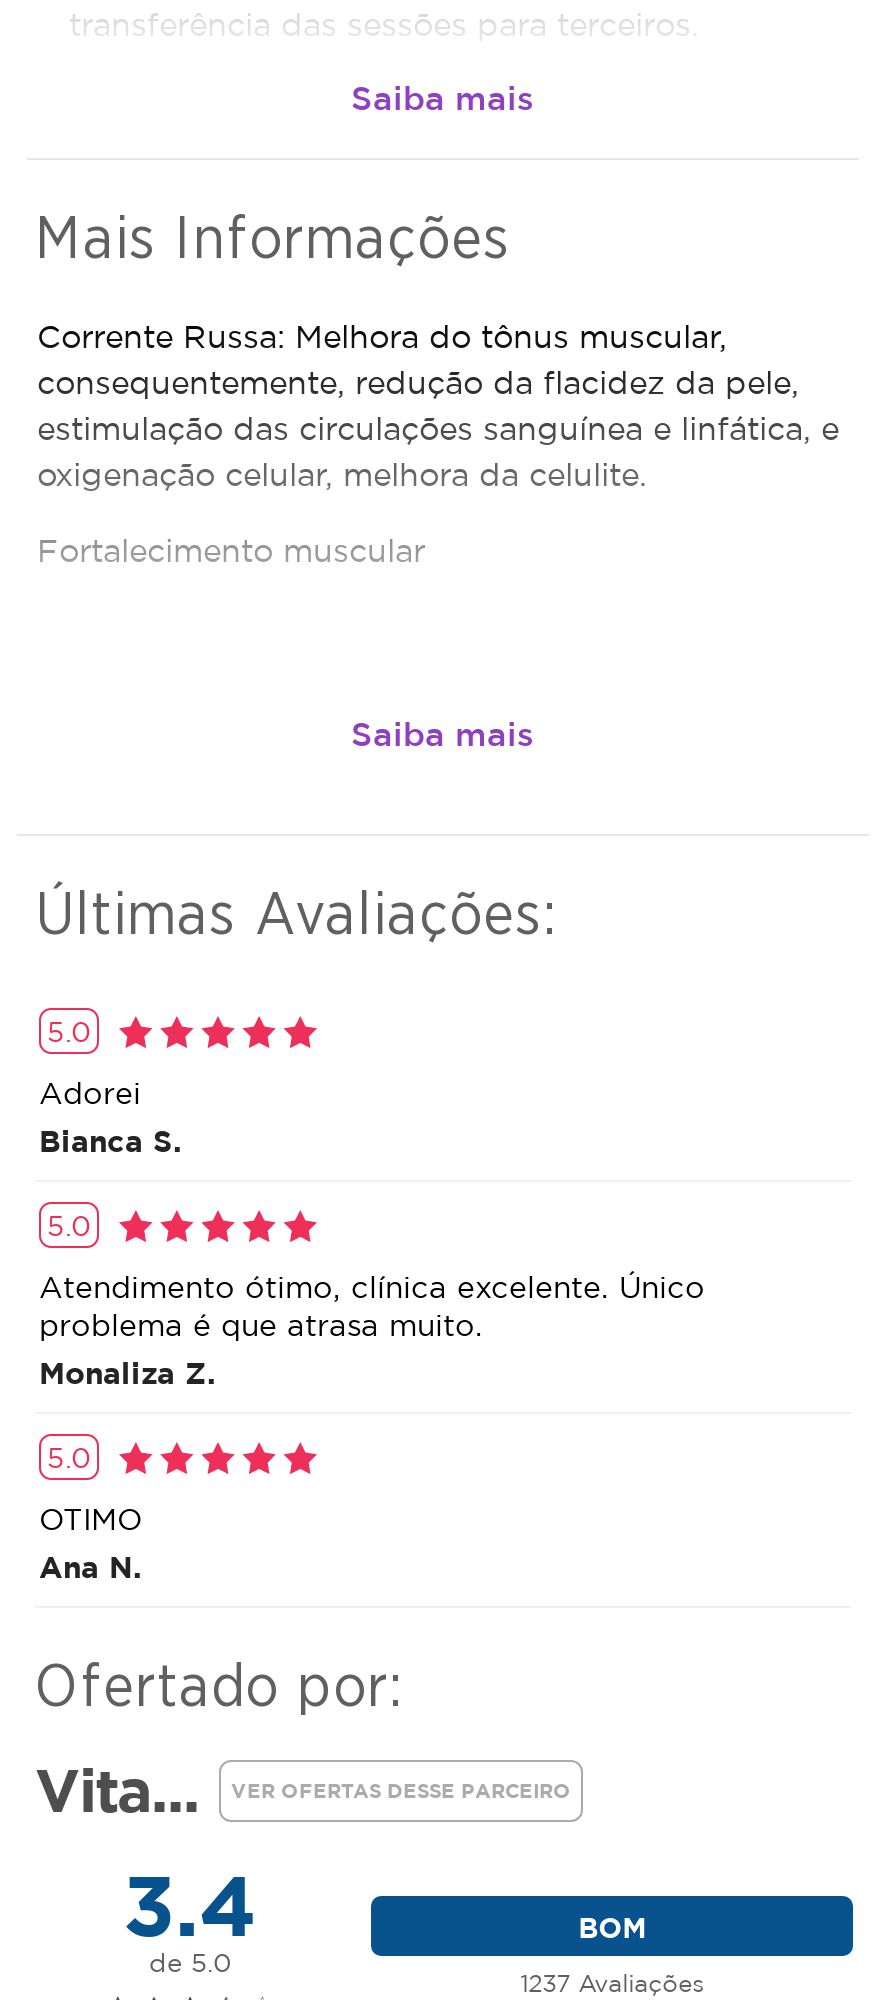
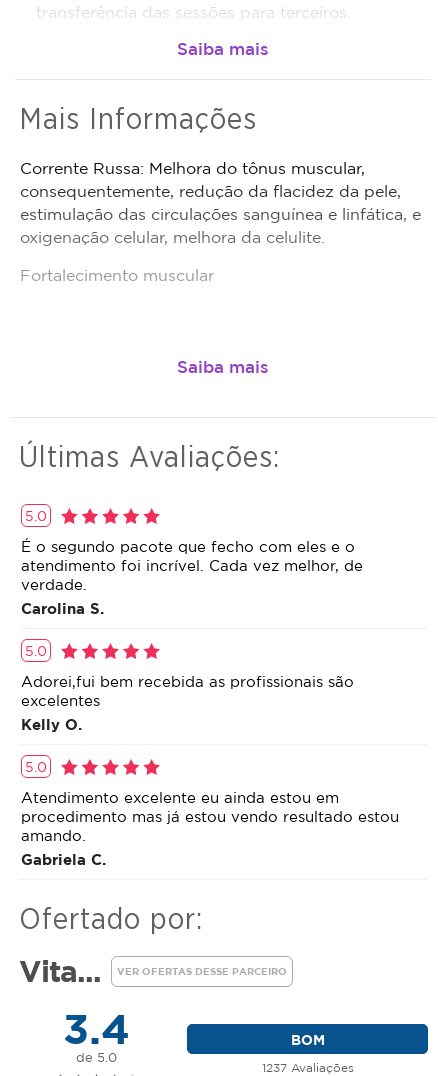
[39,1077,181,1159] Adorei | Bianca S. -> [21,538,363,617] É o segundo pacote que fecho com eles e o | atendimento foi incrível. Cada vez melhor, de | verdade. | Carolina S.
[39,1271,705,1391] Atendimento ótimo, clínica excelente. Único | problema é que atrasa muito. | Monaliza Z. -> [21,673,354,733] Adorei,fui bem recebida as profissionais são | excelentes | Kelly O.
[39,1503,143,1585] OTIMO | Ana N. -> [21,789,399,868] Atendimento excelente eu ainda estou em | procedimento mas já estou vendo resultado estou | amando. | Gabriela C.

